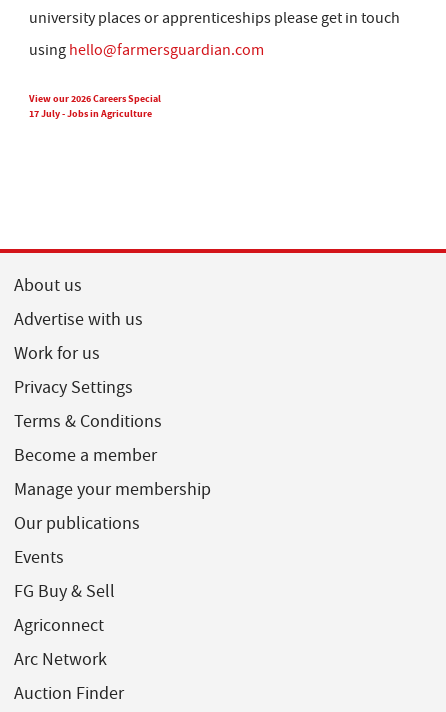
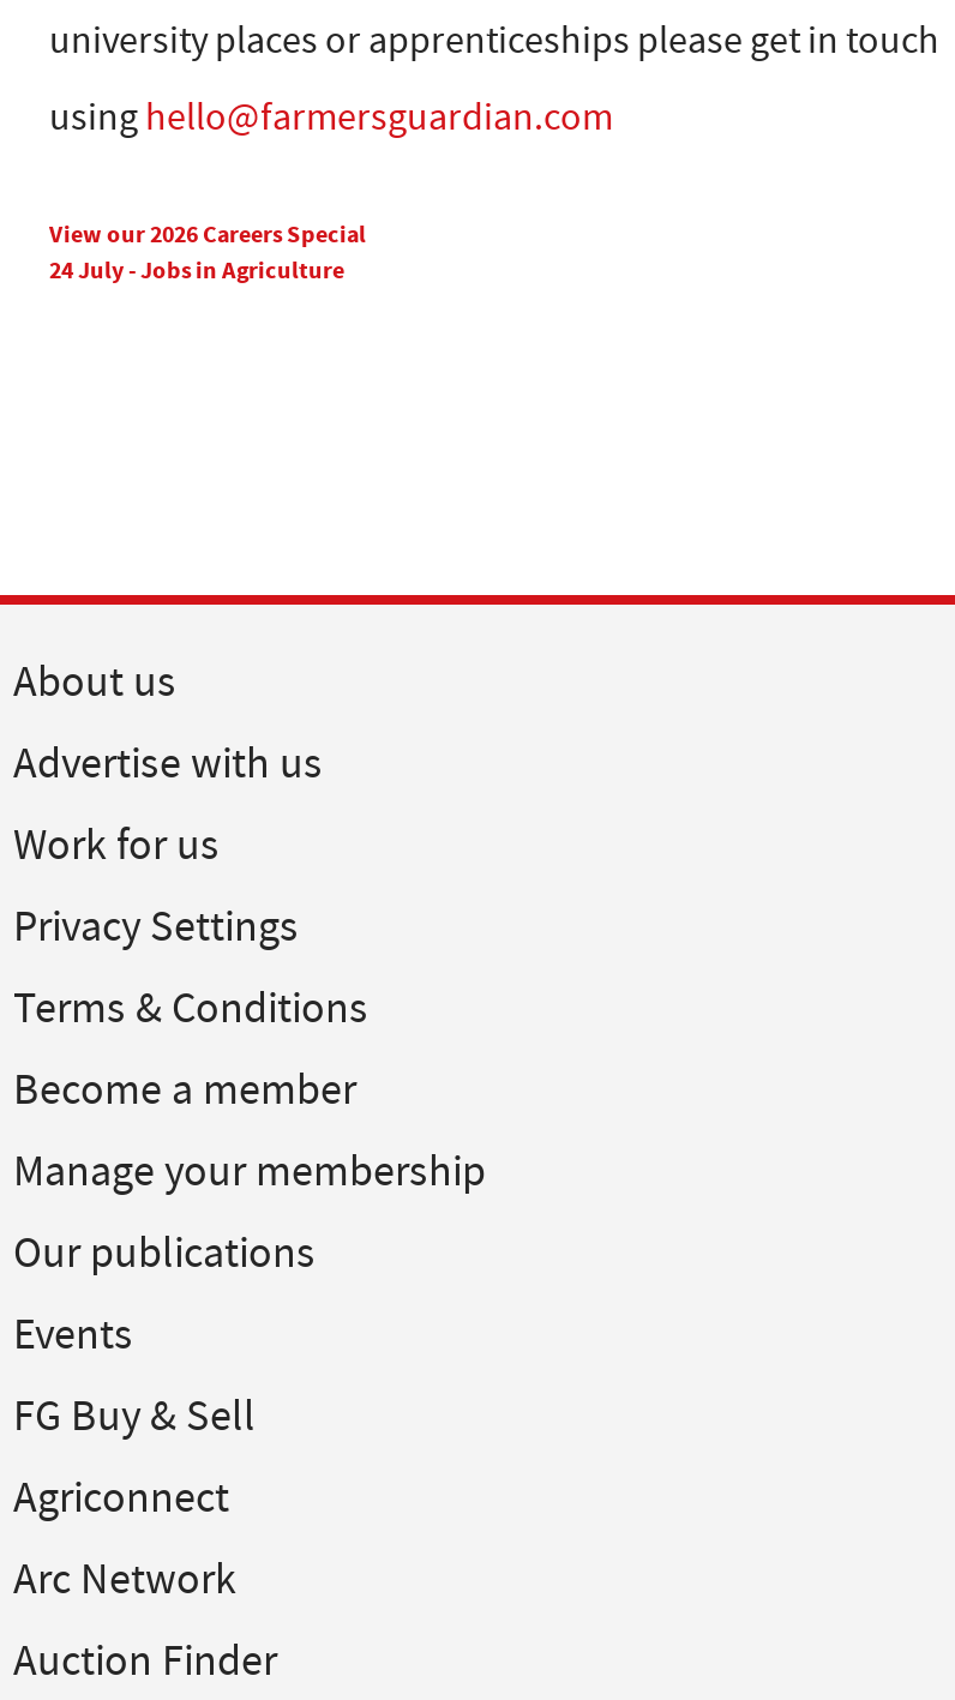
[29,107,152,120] 17 July - Jobs in Agriculture -> [49,254,344,285] 24 July - Jobs in Agriculture

